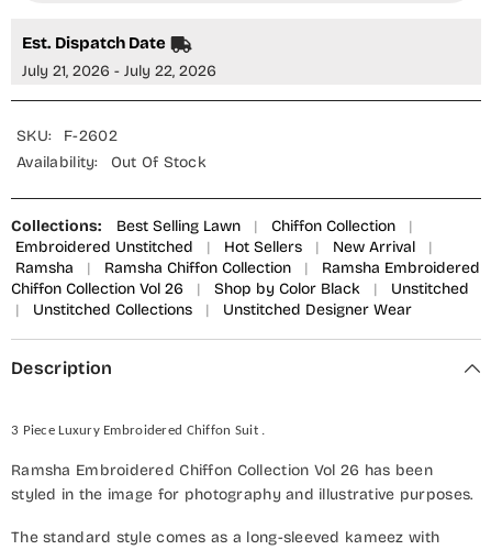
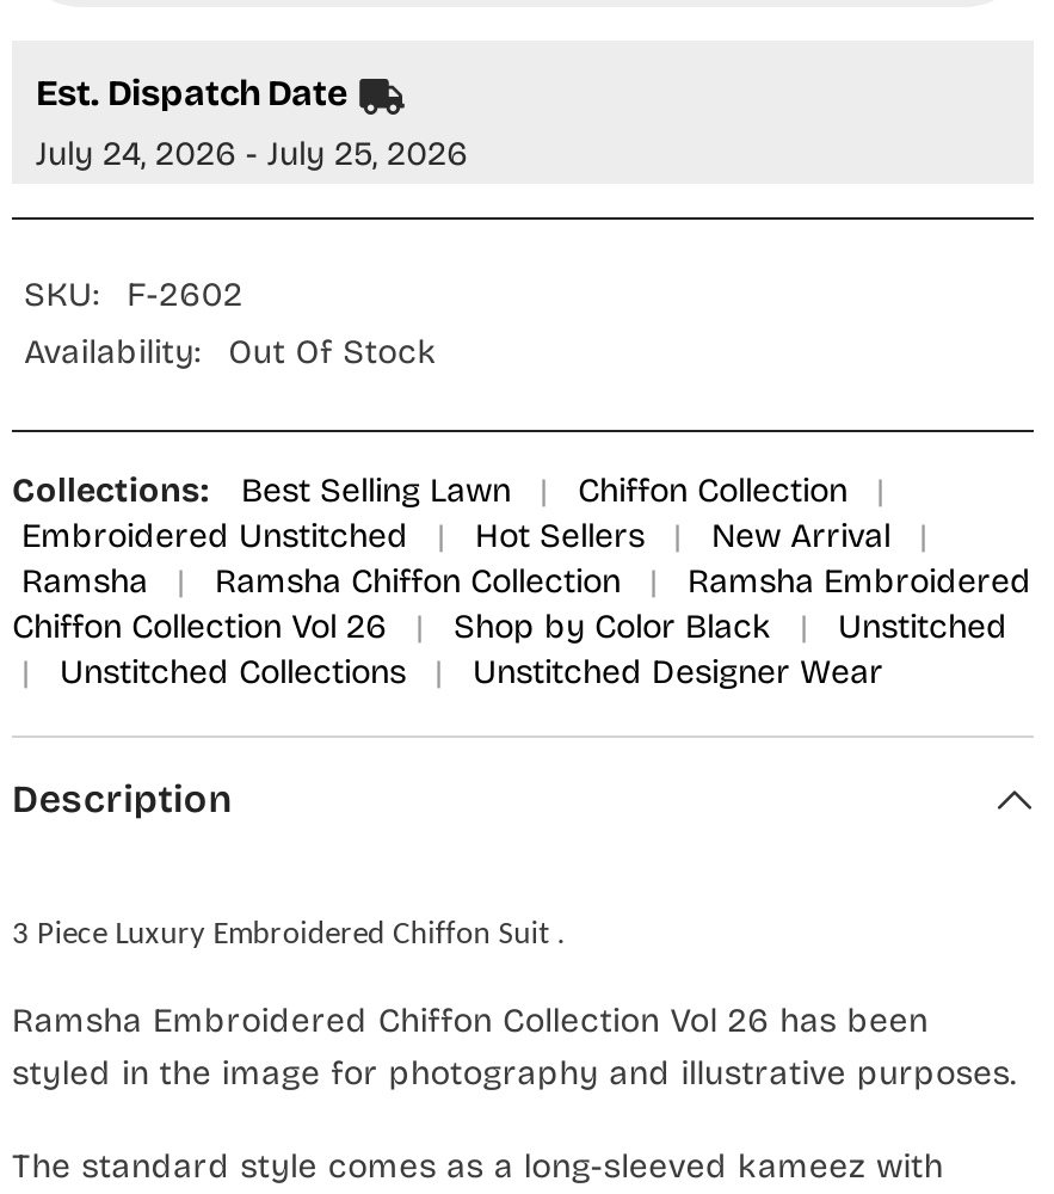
[22,61,216,80] July 21, 2026 - July 22, 2026 -> [36,133,468,174] July 24, 2026 - July 25, 2026

